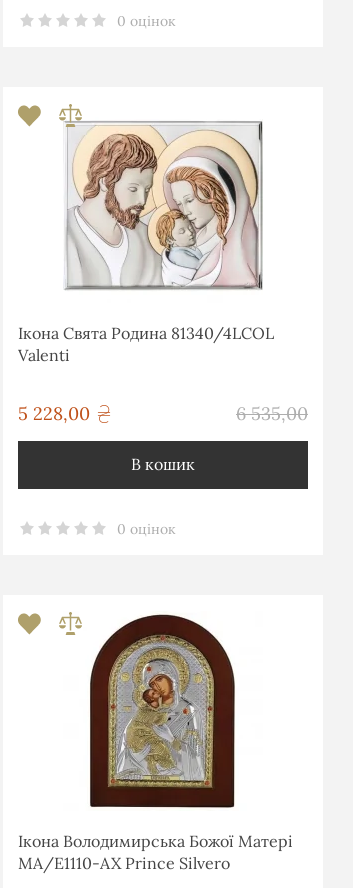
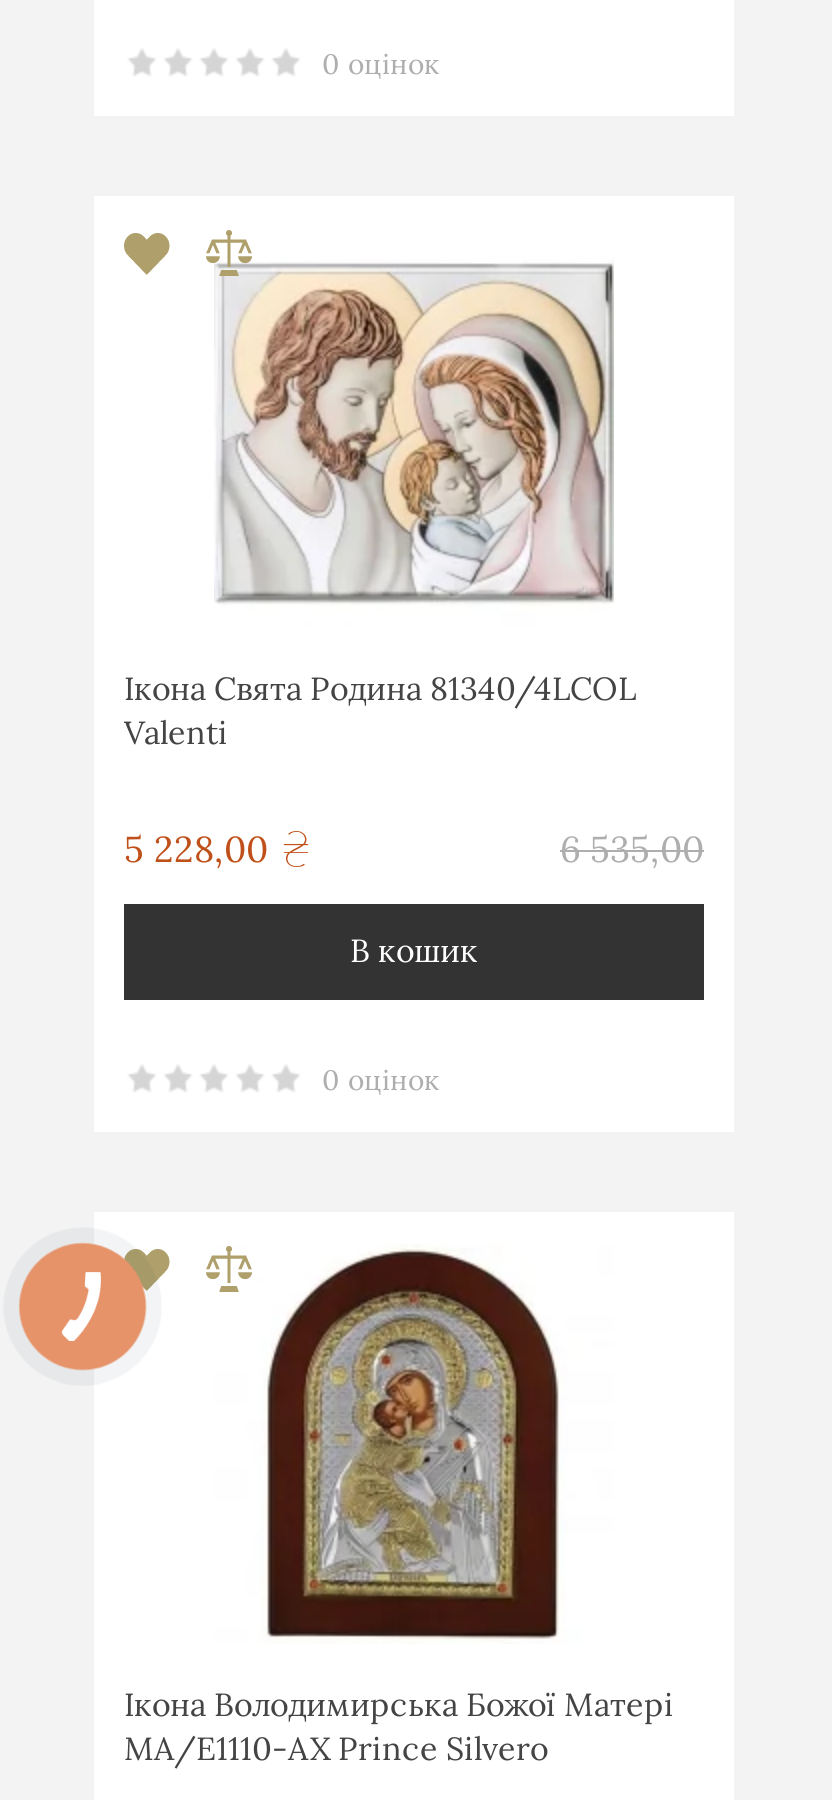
none -> [18,1240,148,1372] [image]

